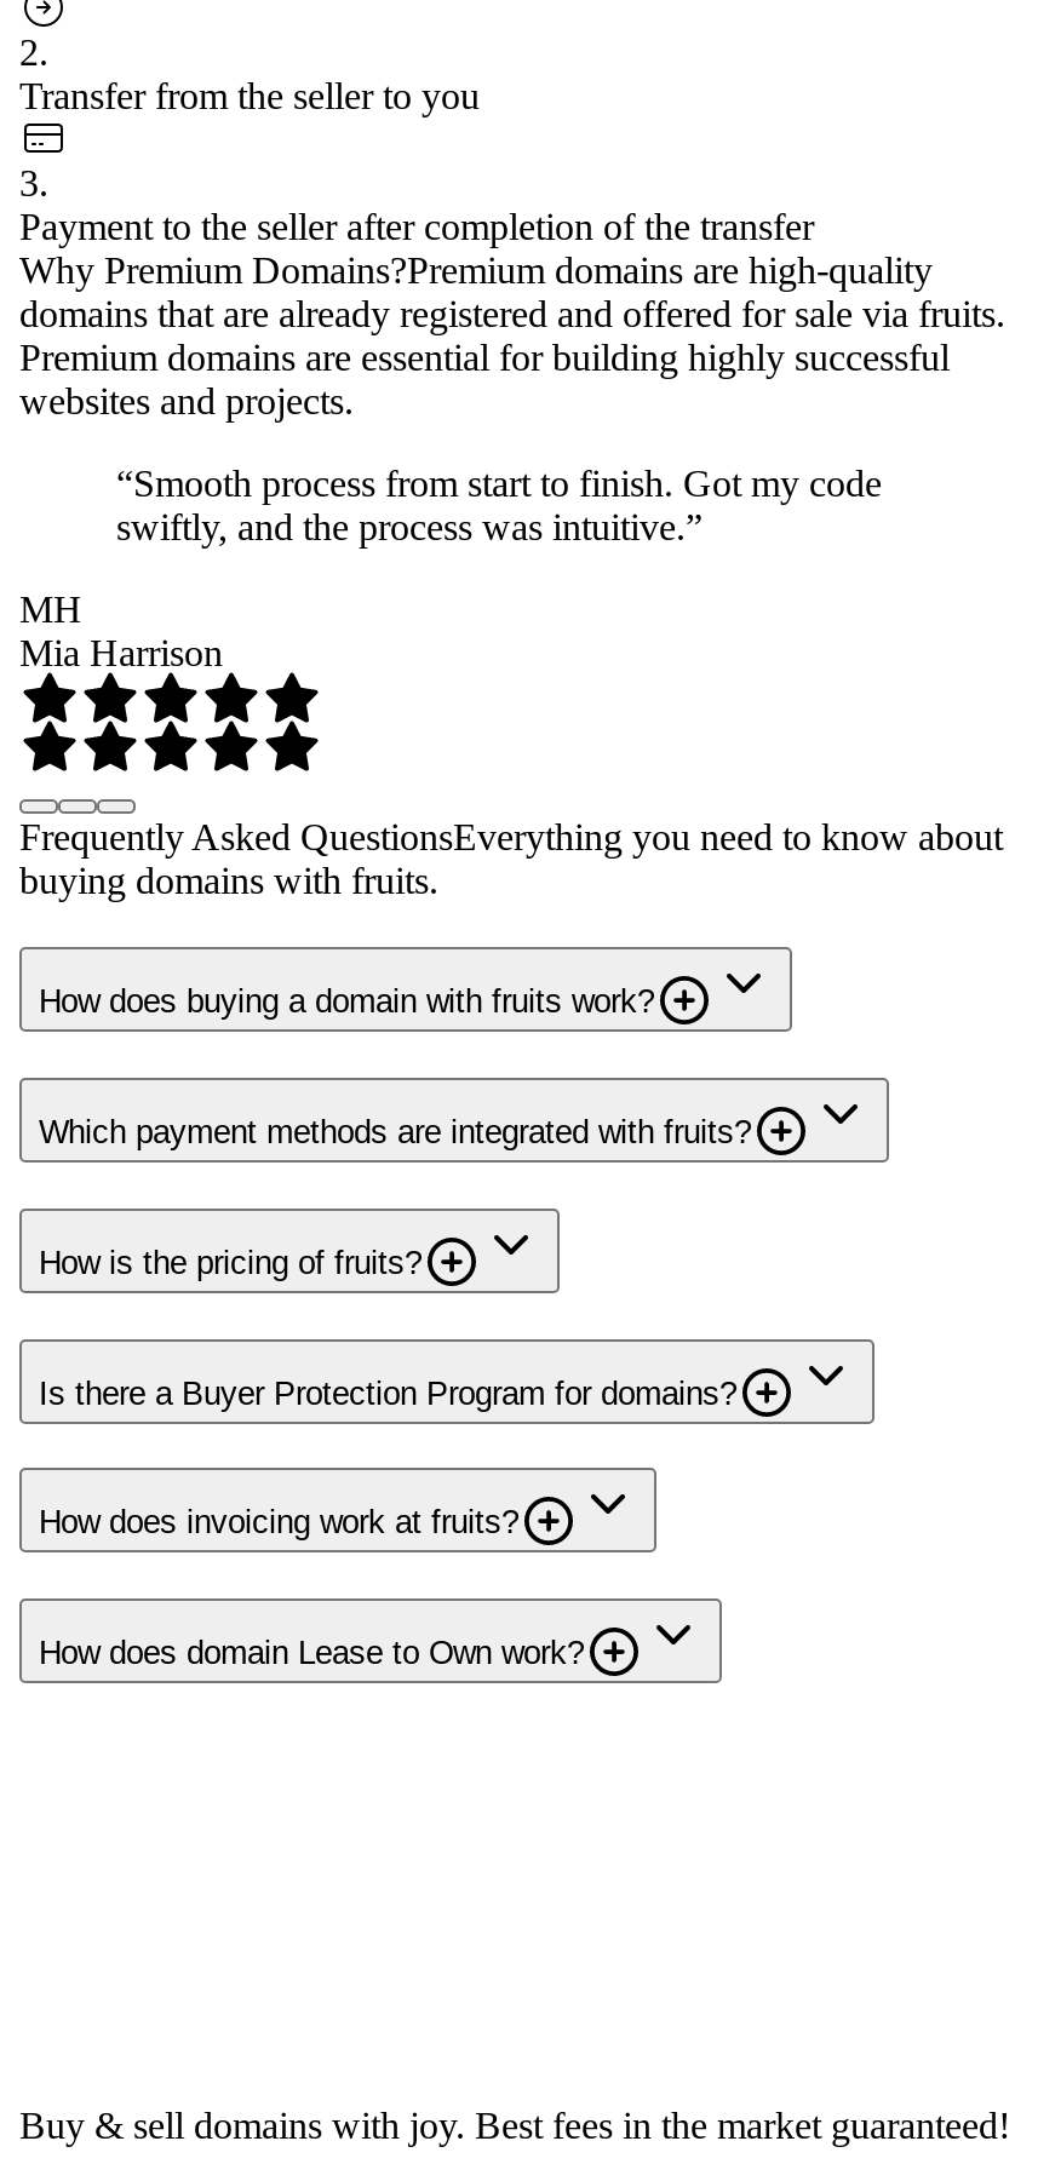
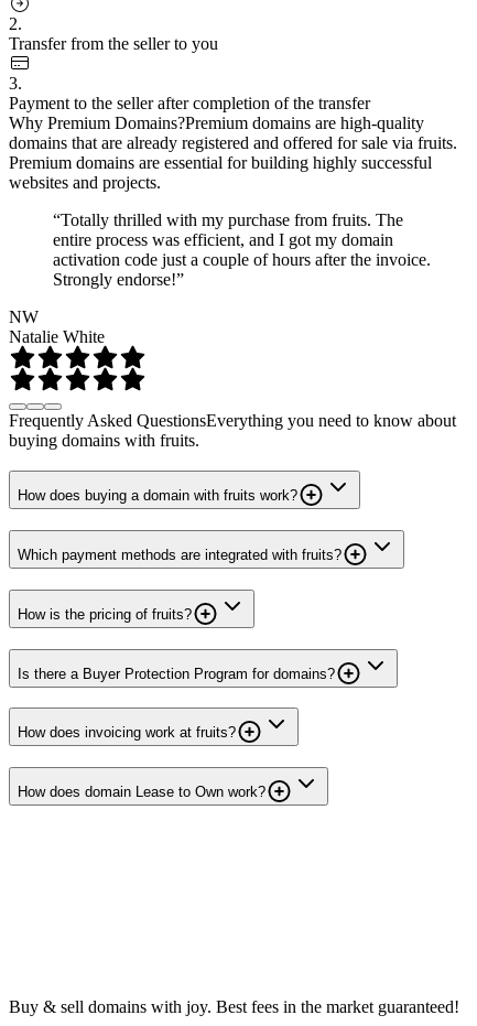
[116,462,882,546] “Smooth process from start to finish. Got my code | swiftly, and the process was intuitive.” -> [53,210,431,288] “Totally thrilled with my purchase from fruits. The | entire process was efficient, and I got my domain | activation code just a couple of hours after the invoice. | Strongly endorse!”
[19,588,223,672] MH | Mia Harrison -> [9,307,105,346] NW | Natalie White

